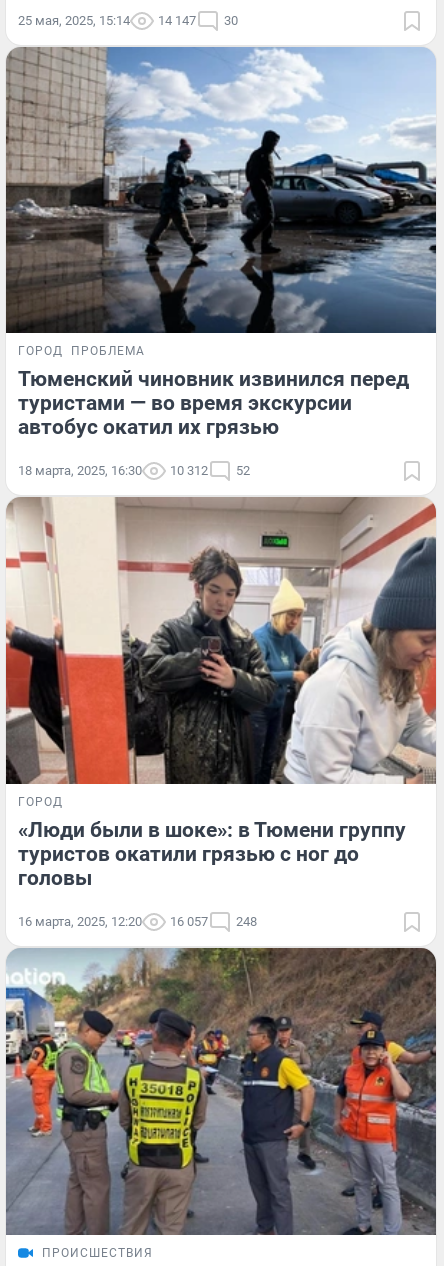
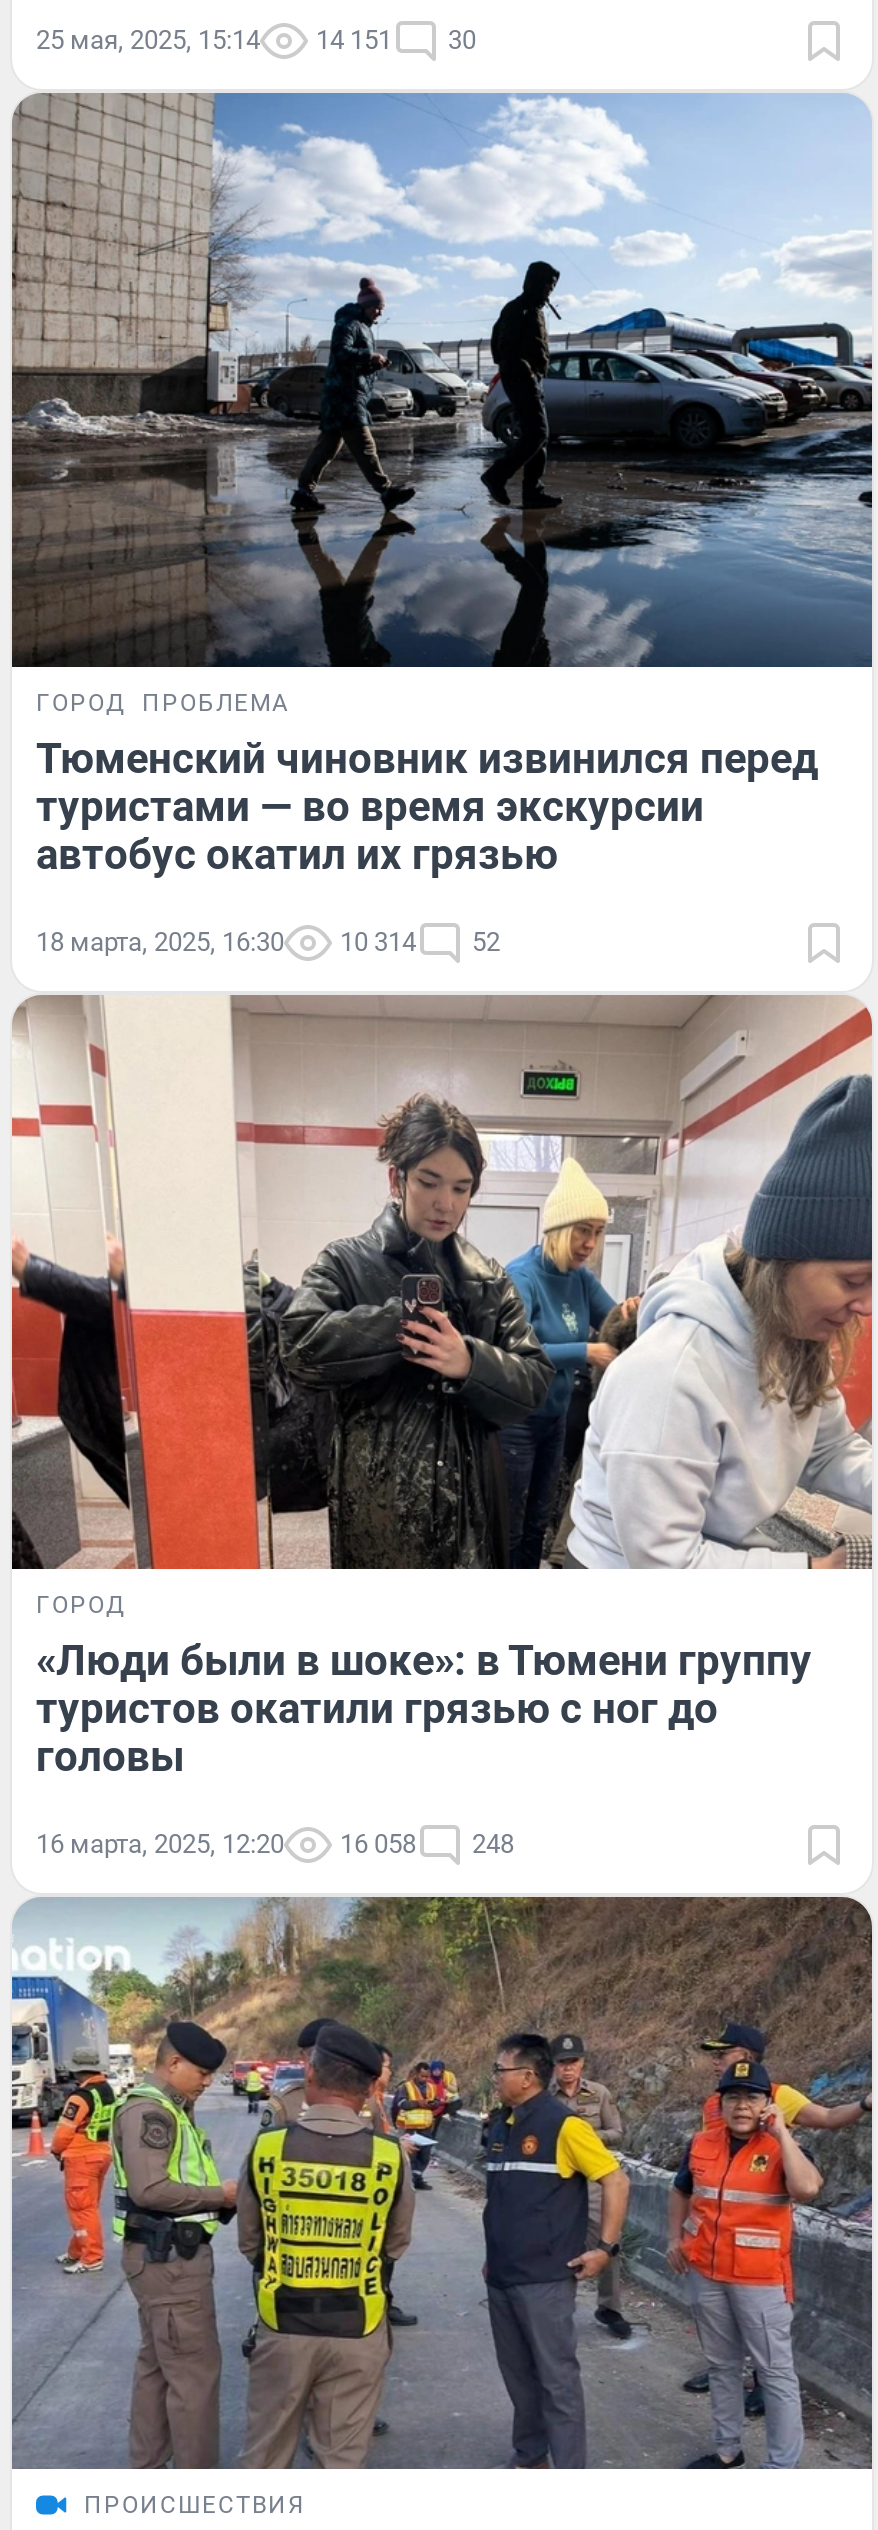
[18,13,238,28] 25 мая, 2025, 15:14 14 147 30 -> [36,25,476,55] 25 мая, 2025, 15:14 14 151 30
[18,463,250,478] 18 марта, 2025, 16:30 10 312 52 -> [36,926,500,956] 18 марта, 2025, 16:30 10 314 52
[18,914,257,929] 16 марта, 2025, 12:20 16 057 248 -> [36,1828,514,1858] 16 марта, 2025, 12:20 16 058 248

